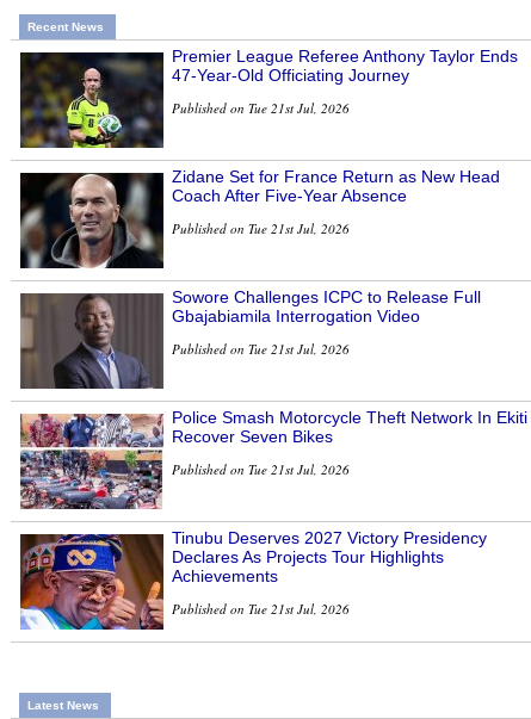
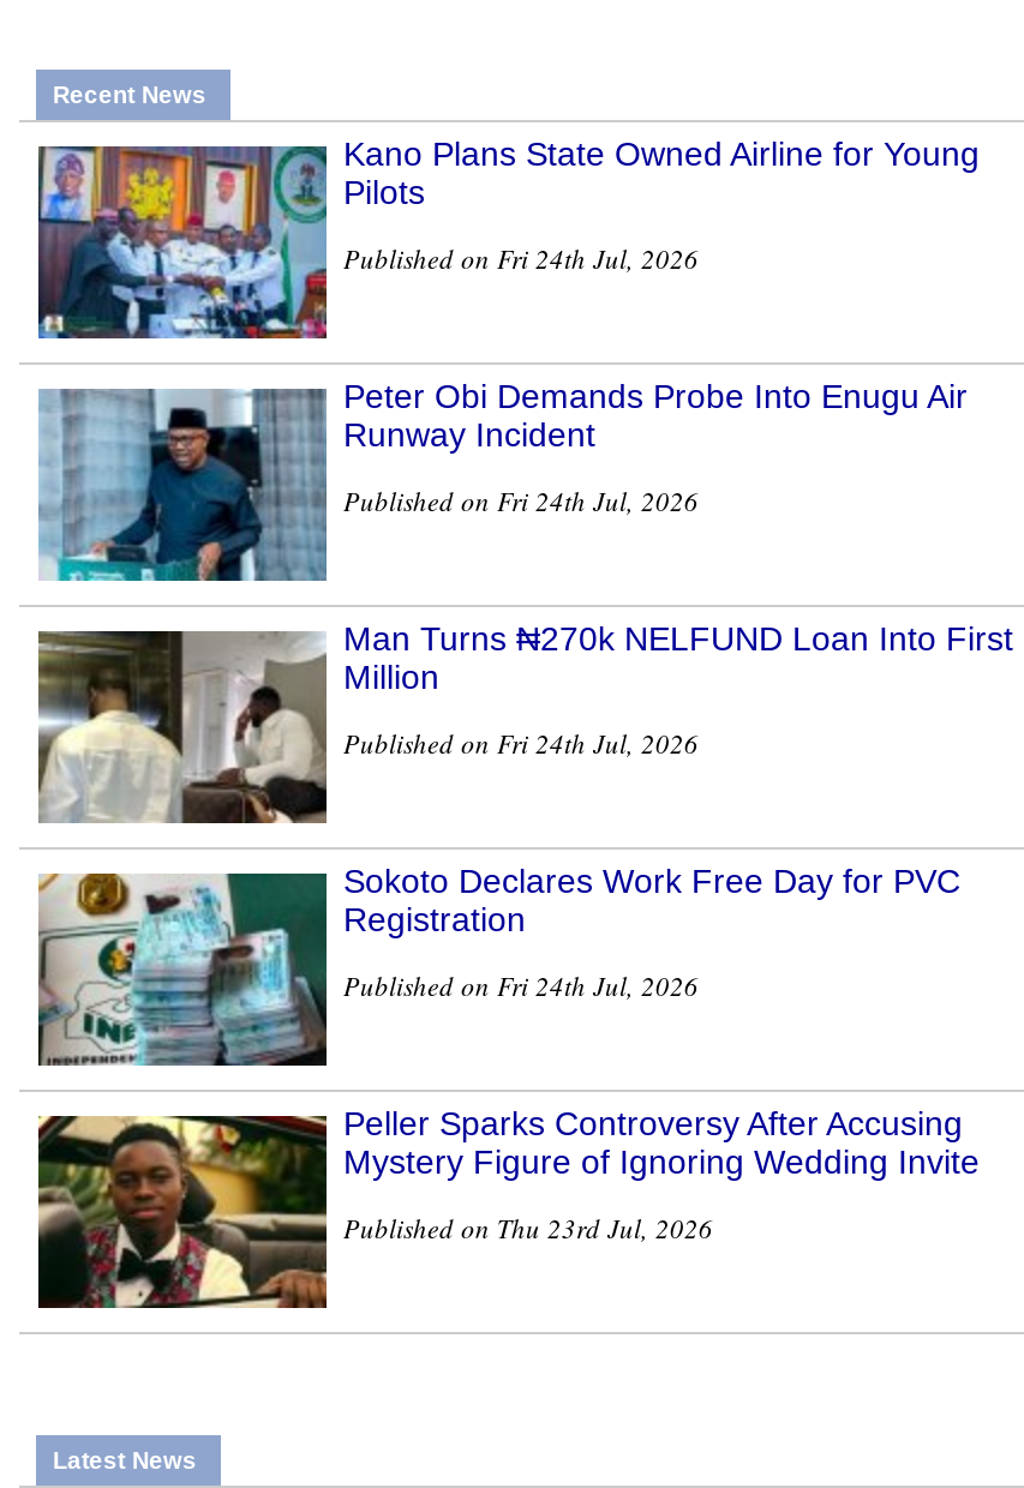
[19,46,518,149] [image] | Premier League Referee Anthony Taylor Ends | 47-Year-Old Officiating Journey -> [36,134,980,341] [image] | Kano Plans State Owned Airline for Young | Pilots
[172,99,350,116] Published on Tue 21st Jul, 2026 -> [343,239,699,275] Published on Fri 24th Jul, 2026
[19,167,500,269] [image] | Zidane Set for France Return as New Head | Coach After Five-Year Absence -> [38,376,968,583] [image] | Peter Obi Demands Probe Into Enugu Air | Runway Incident
[172,219,350,237] Published on Tue 21st Jul, 2026 -> [343,482,699,518] Published on Fri 24th Jul, 2026
[20,287,481,390] [image] | Sowore Challenges ICPC to Release Full | Gbajabiamila Interrogation Video -> [38,618,1013,826] [image] | Man Turns ₦270k NELFUND Loan Into First | Million
[172,339,350,357] Published on Tue 21st Jul, 2026 -> [343,724,699,760] Published on Fri 24th Jul, 2026
[20,407,527,510] [image] | Police Smash Motorcycle Theft Network In Ekiti | Recover Seven Bikes -> [38,861,960,1068] [image] | Sokoto Declares Work Free Day for PVC | Registration
[172,460,350,478] Published on Tue 21st Jul, 2026 -> [343,966,699,1002] Published on Fri 24th Jul, 2026
[19,528,487,631] [image] | Tinubu Deserves 2027 Victory Presidency | Declares As Projects Tour Highlights | Achievements -> [36,1103,980,1310] [image] | Peller Sparks Controversy After Accusing | Mystery Figure of Ignoring Wedding Invite
[172,599,350,617] Published on Tue 21st Jul, 2026 -> [343,1209,713,1245] Published on Thu 23rd Jul, 2026

